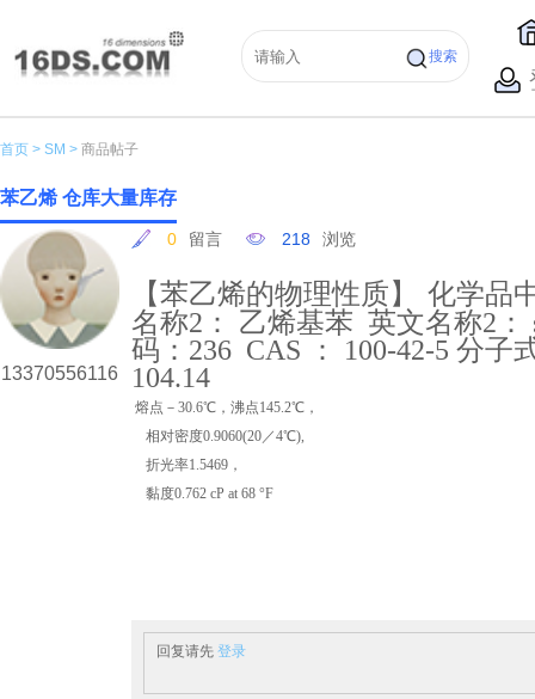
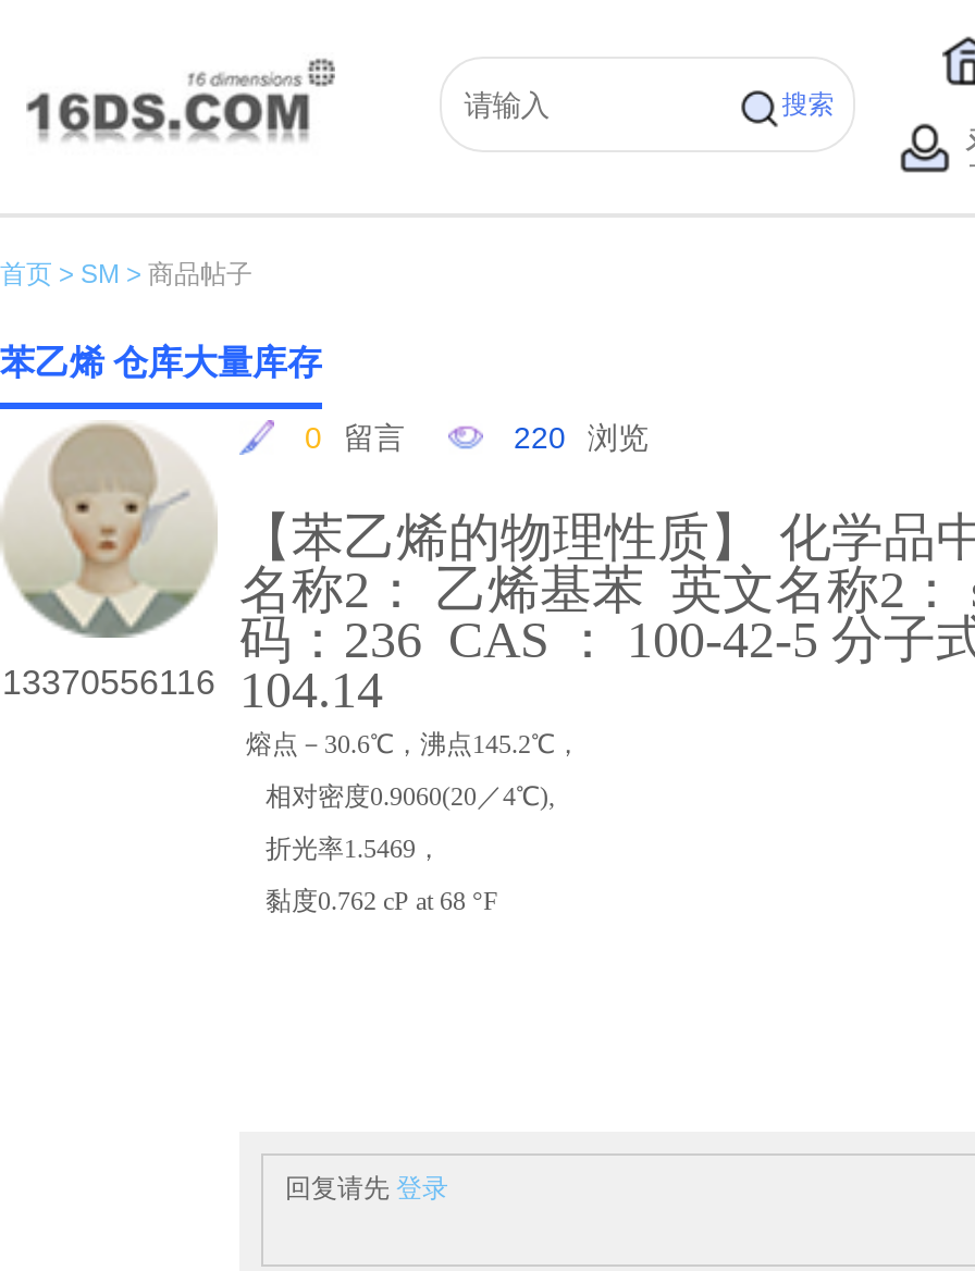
[282,229,356,249] 218 浏览 -> [514,420,649,455] 220 浏览

